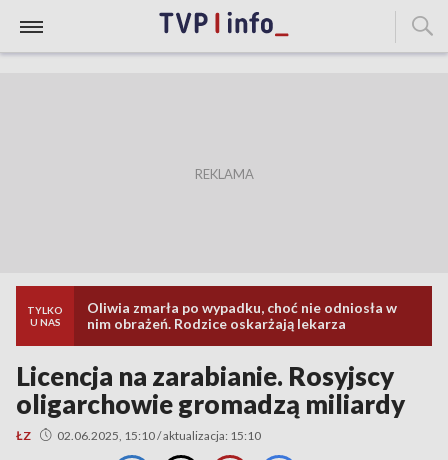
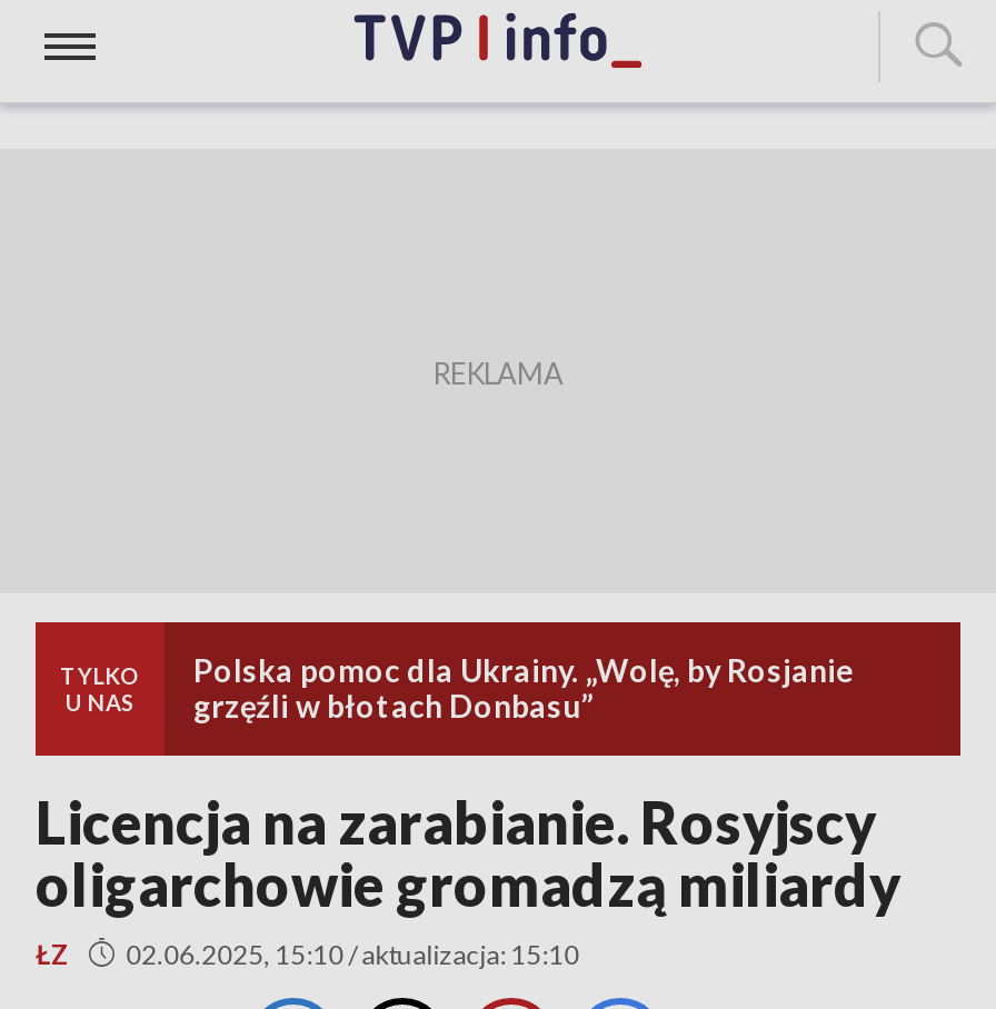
[87,299,397,332] Oliwia zmarła po wypadku, choć nie odniosła w | nim obrażeń. Rodzice oskarżają lekarza -> [193,651,854,725] Polska pomoc dla Ukrainy. „Wolę, by Rosjanie | grzęźli w błotach Donbasu”

